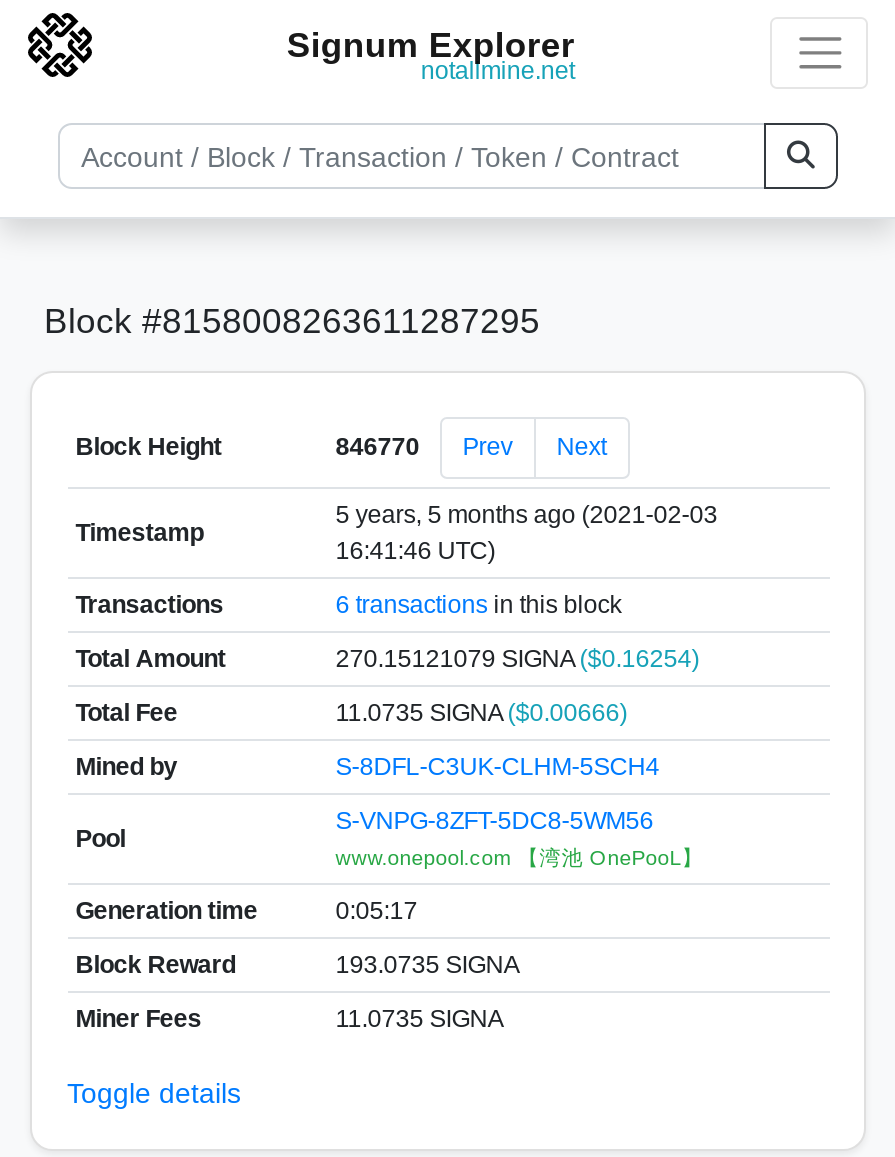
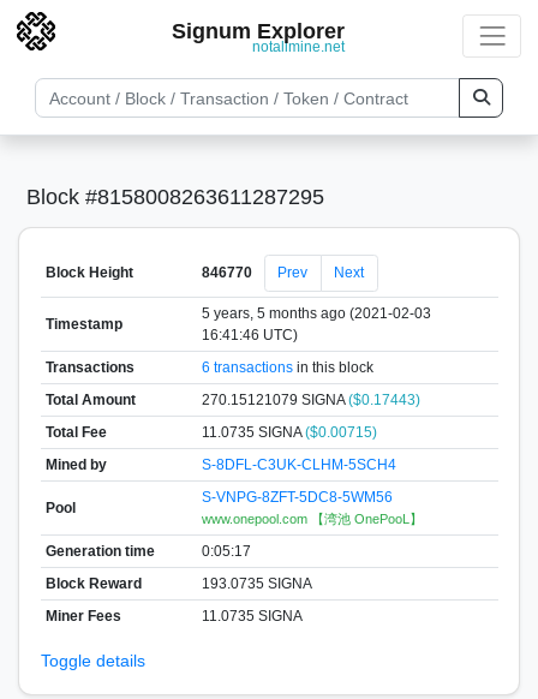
[335,644,699,672] 270.15121079 SIGNA ($0.16254) -> [201,391,420,408] 270.15121079 SIGNA ($0.17443)
[335,698,627,726] 11.0735 SIGNA ($0.00666) -> [201,423,377,440] 11.0735 SIGNA ($0.00715)

